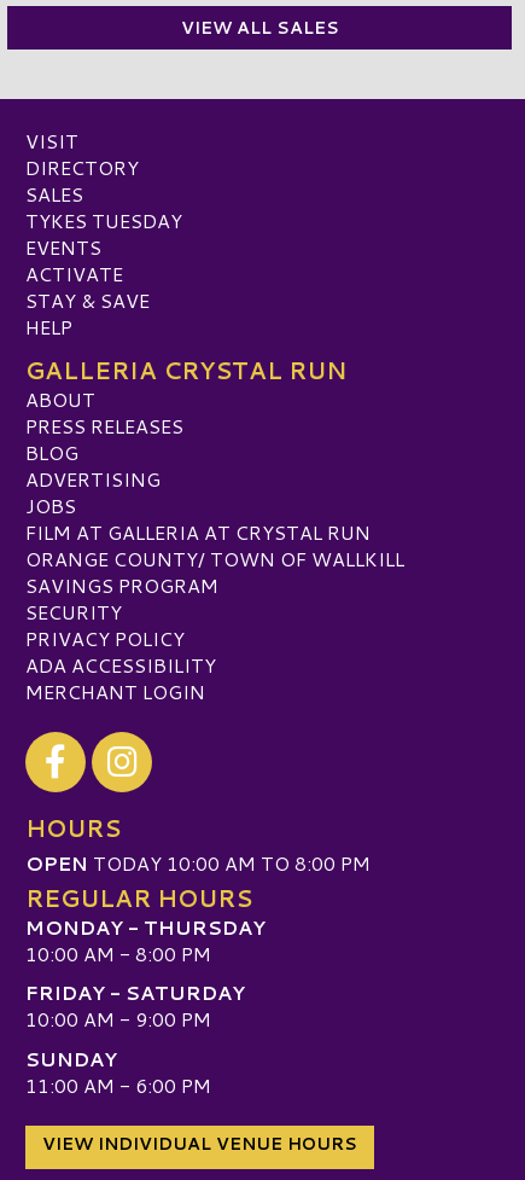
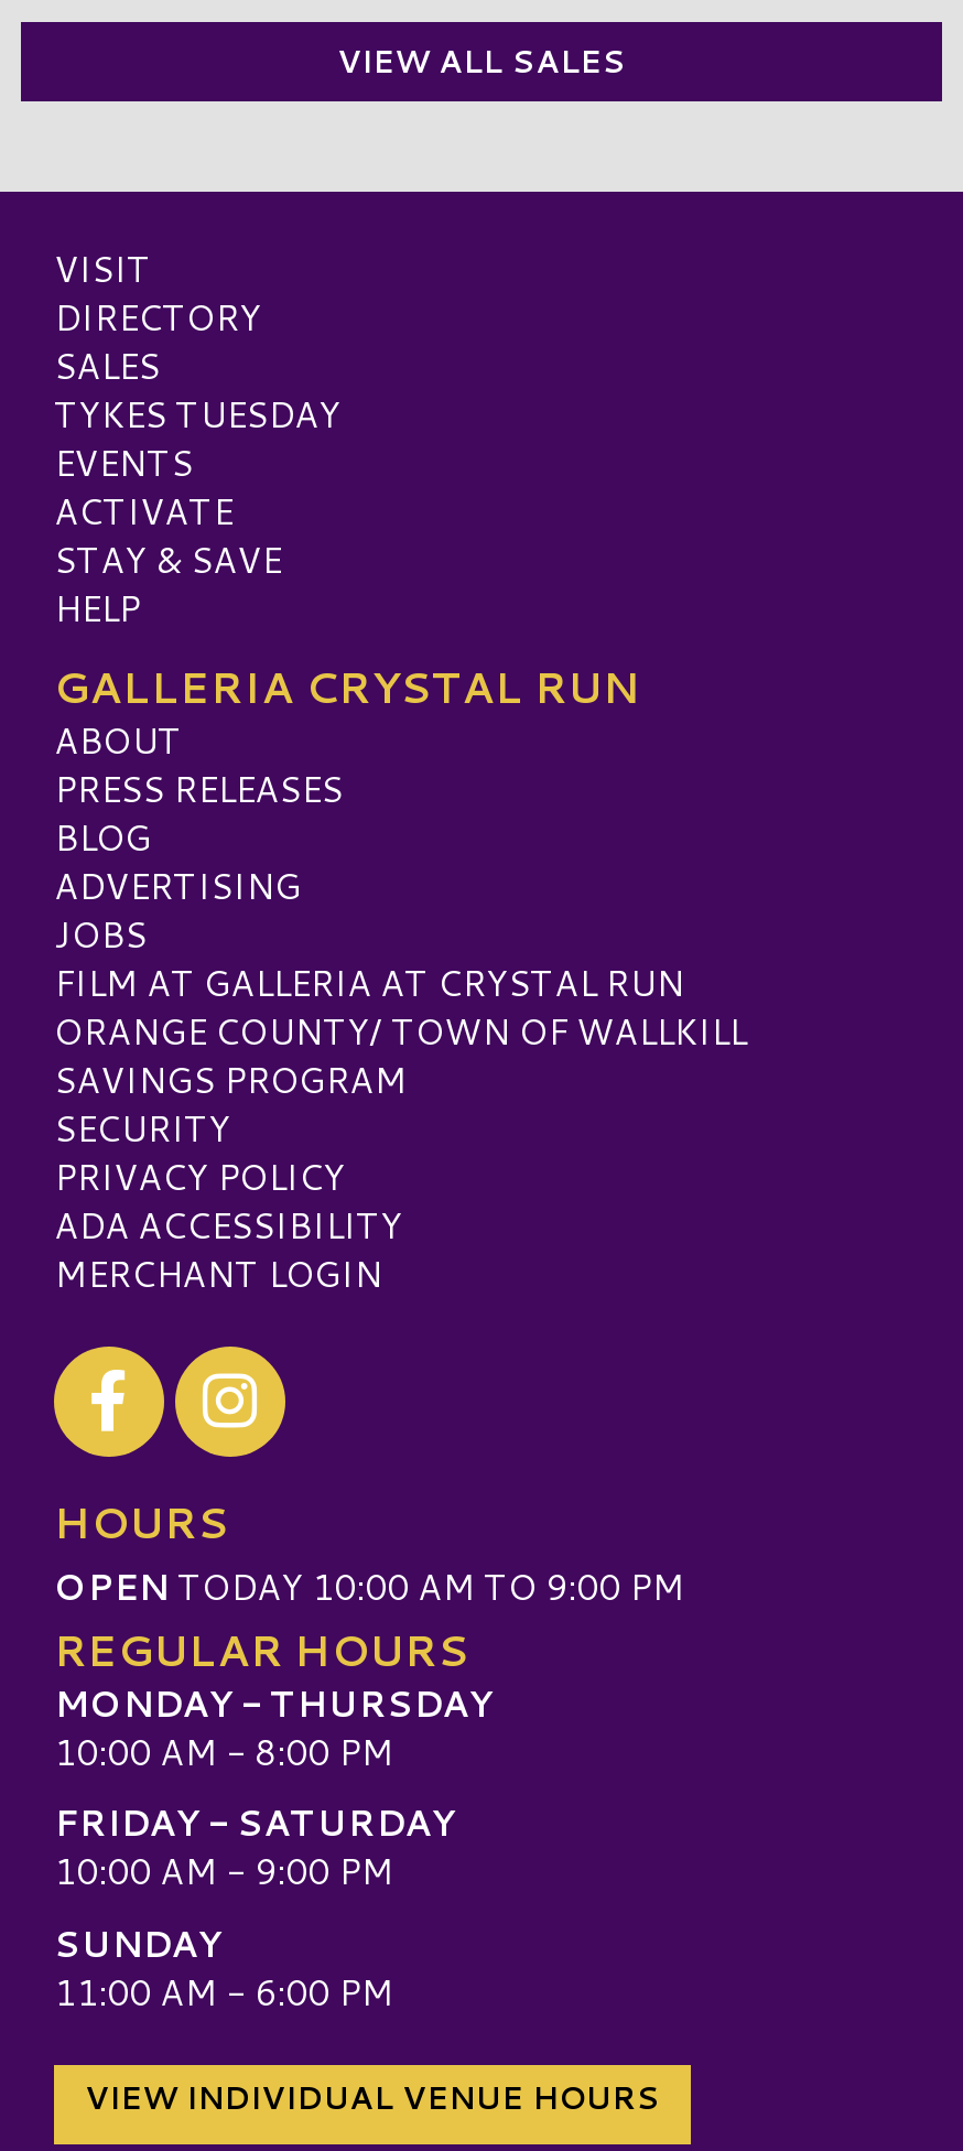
[25,849,371,877] OPEN TODAY 10:00 AM TO 8:00 PM -> [54,1560,684,1611] OPEN TODAY 10:00 AM TO 9:00 PM

